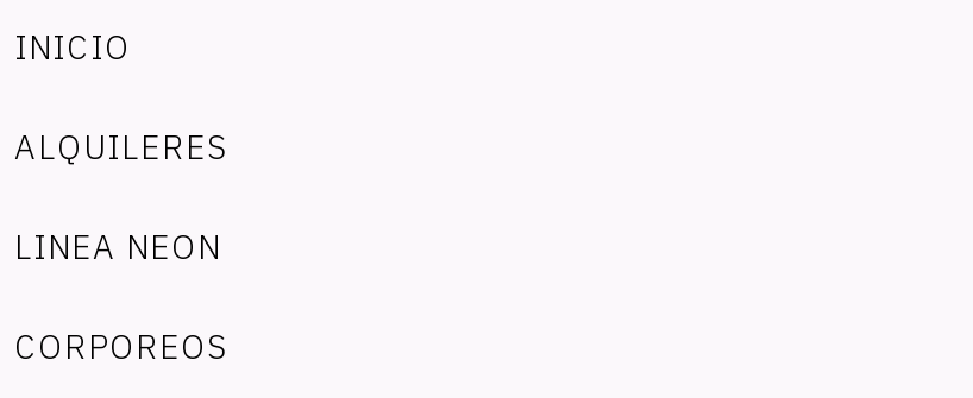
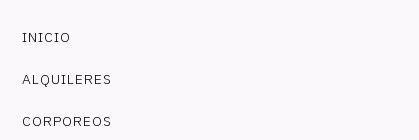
[14,226,221,269] LINEA NEON -> none

